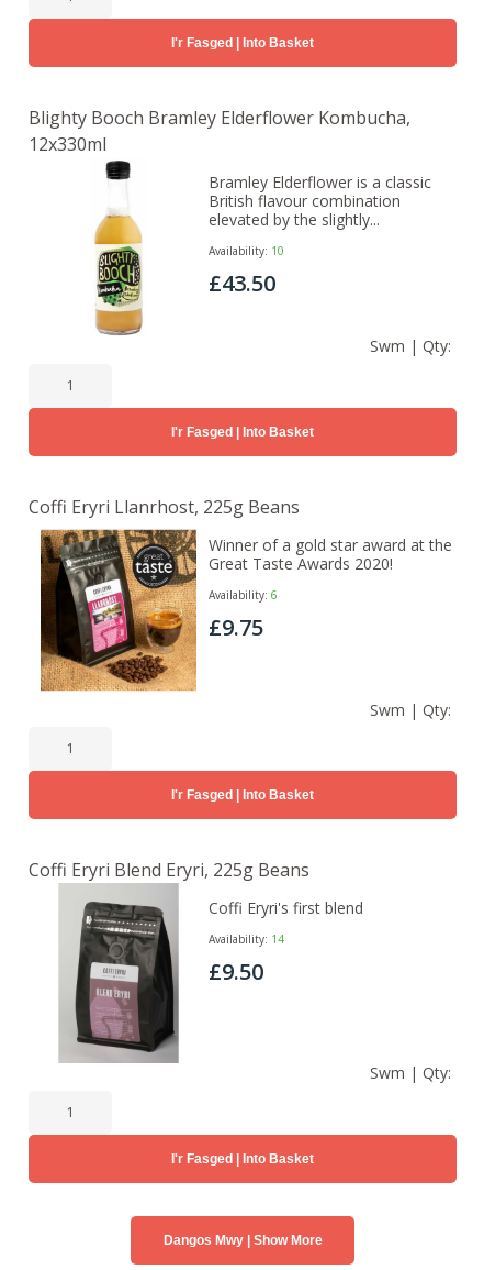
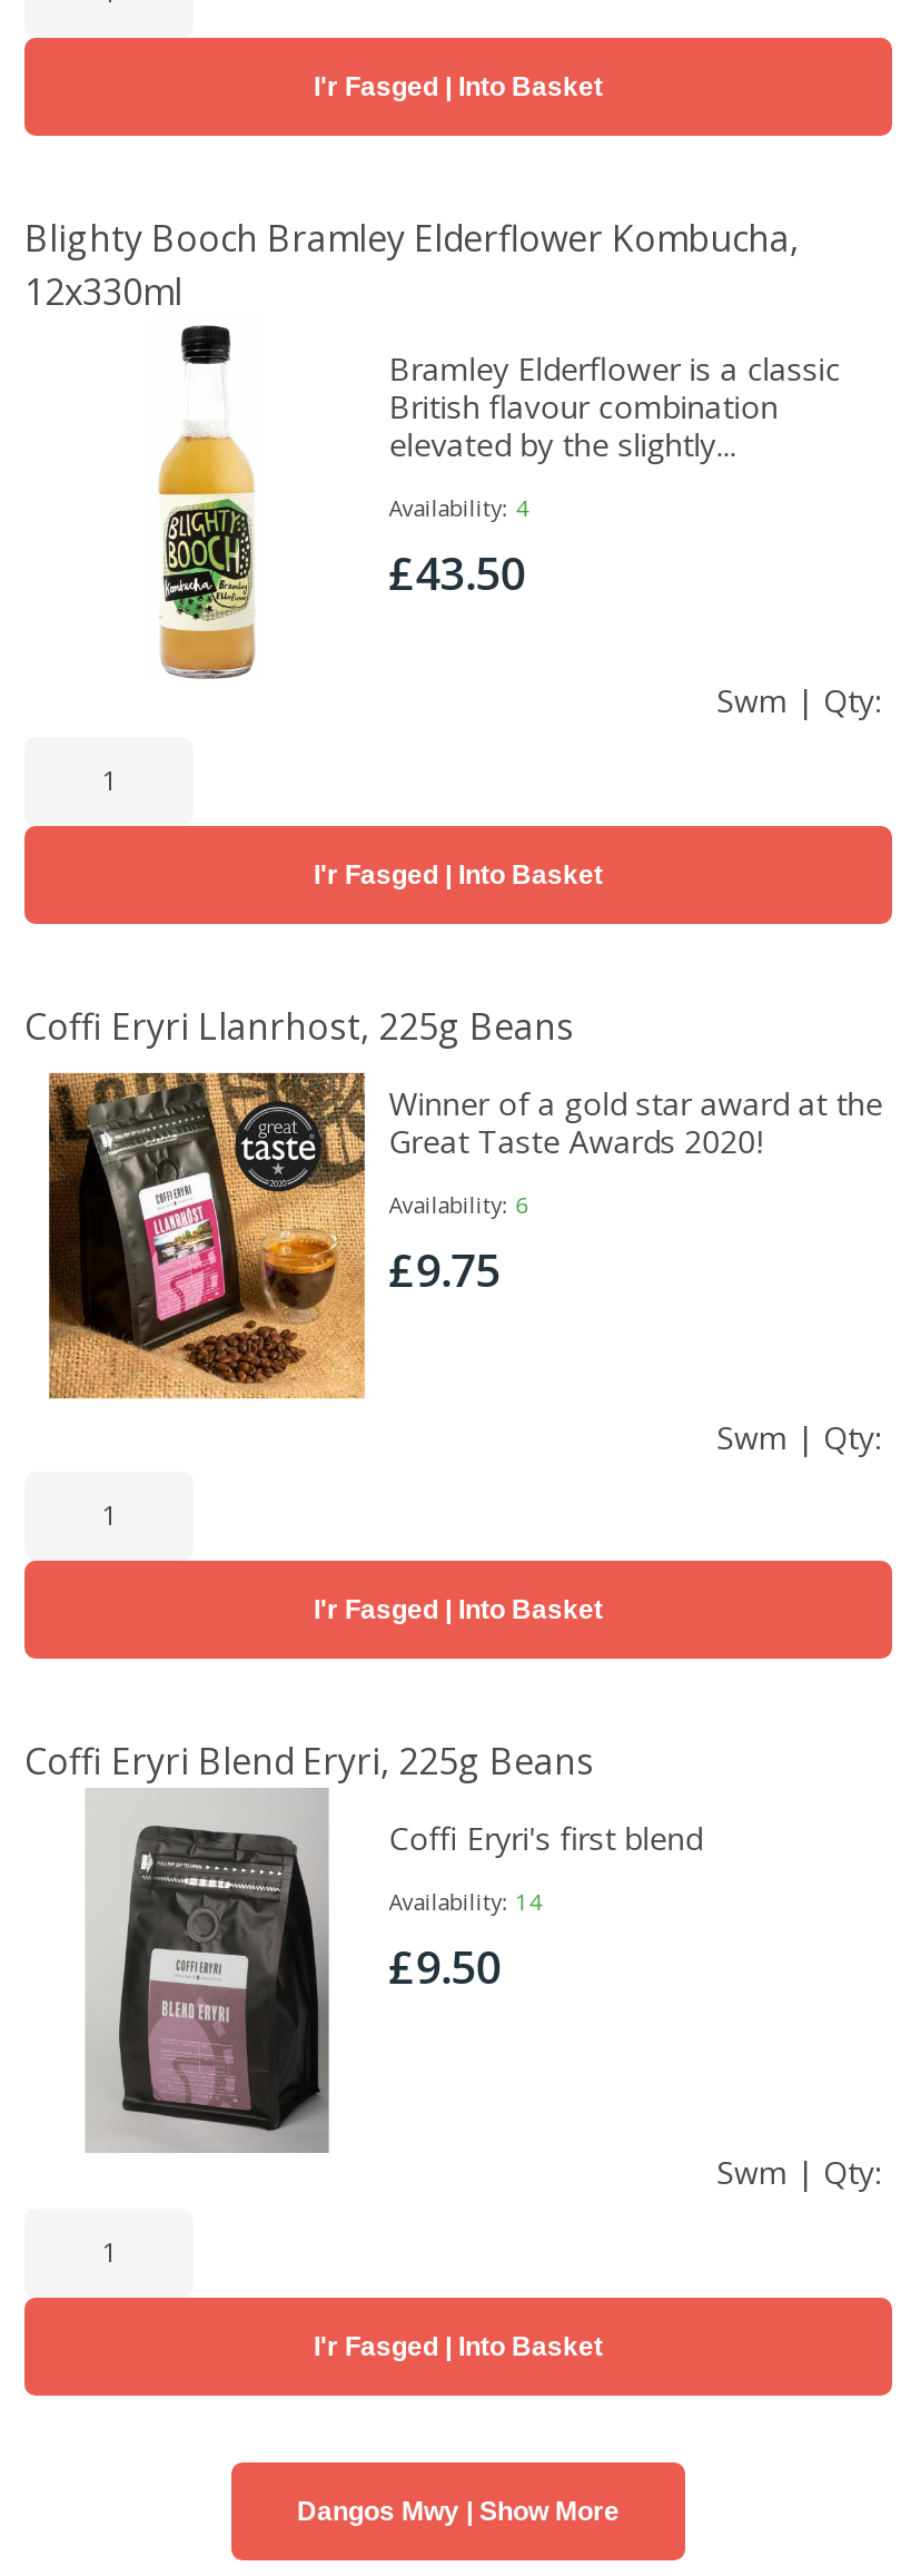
[208,243,284,258] Availability: 10 -> [389,491,529,523] Availability: 4

